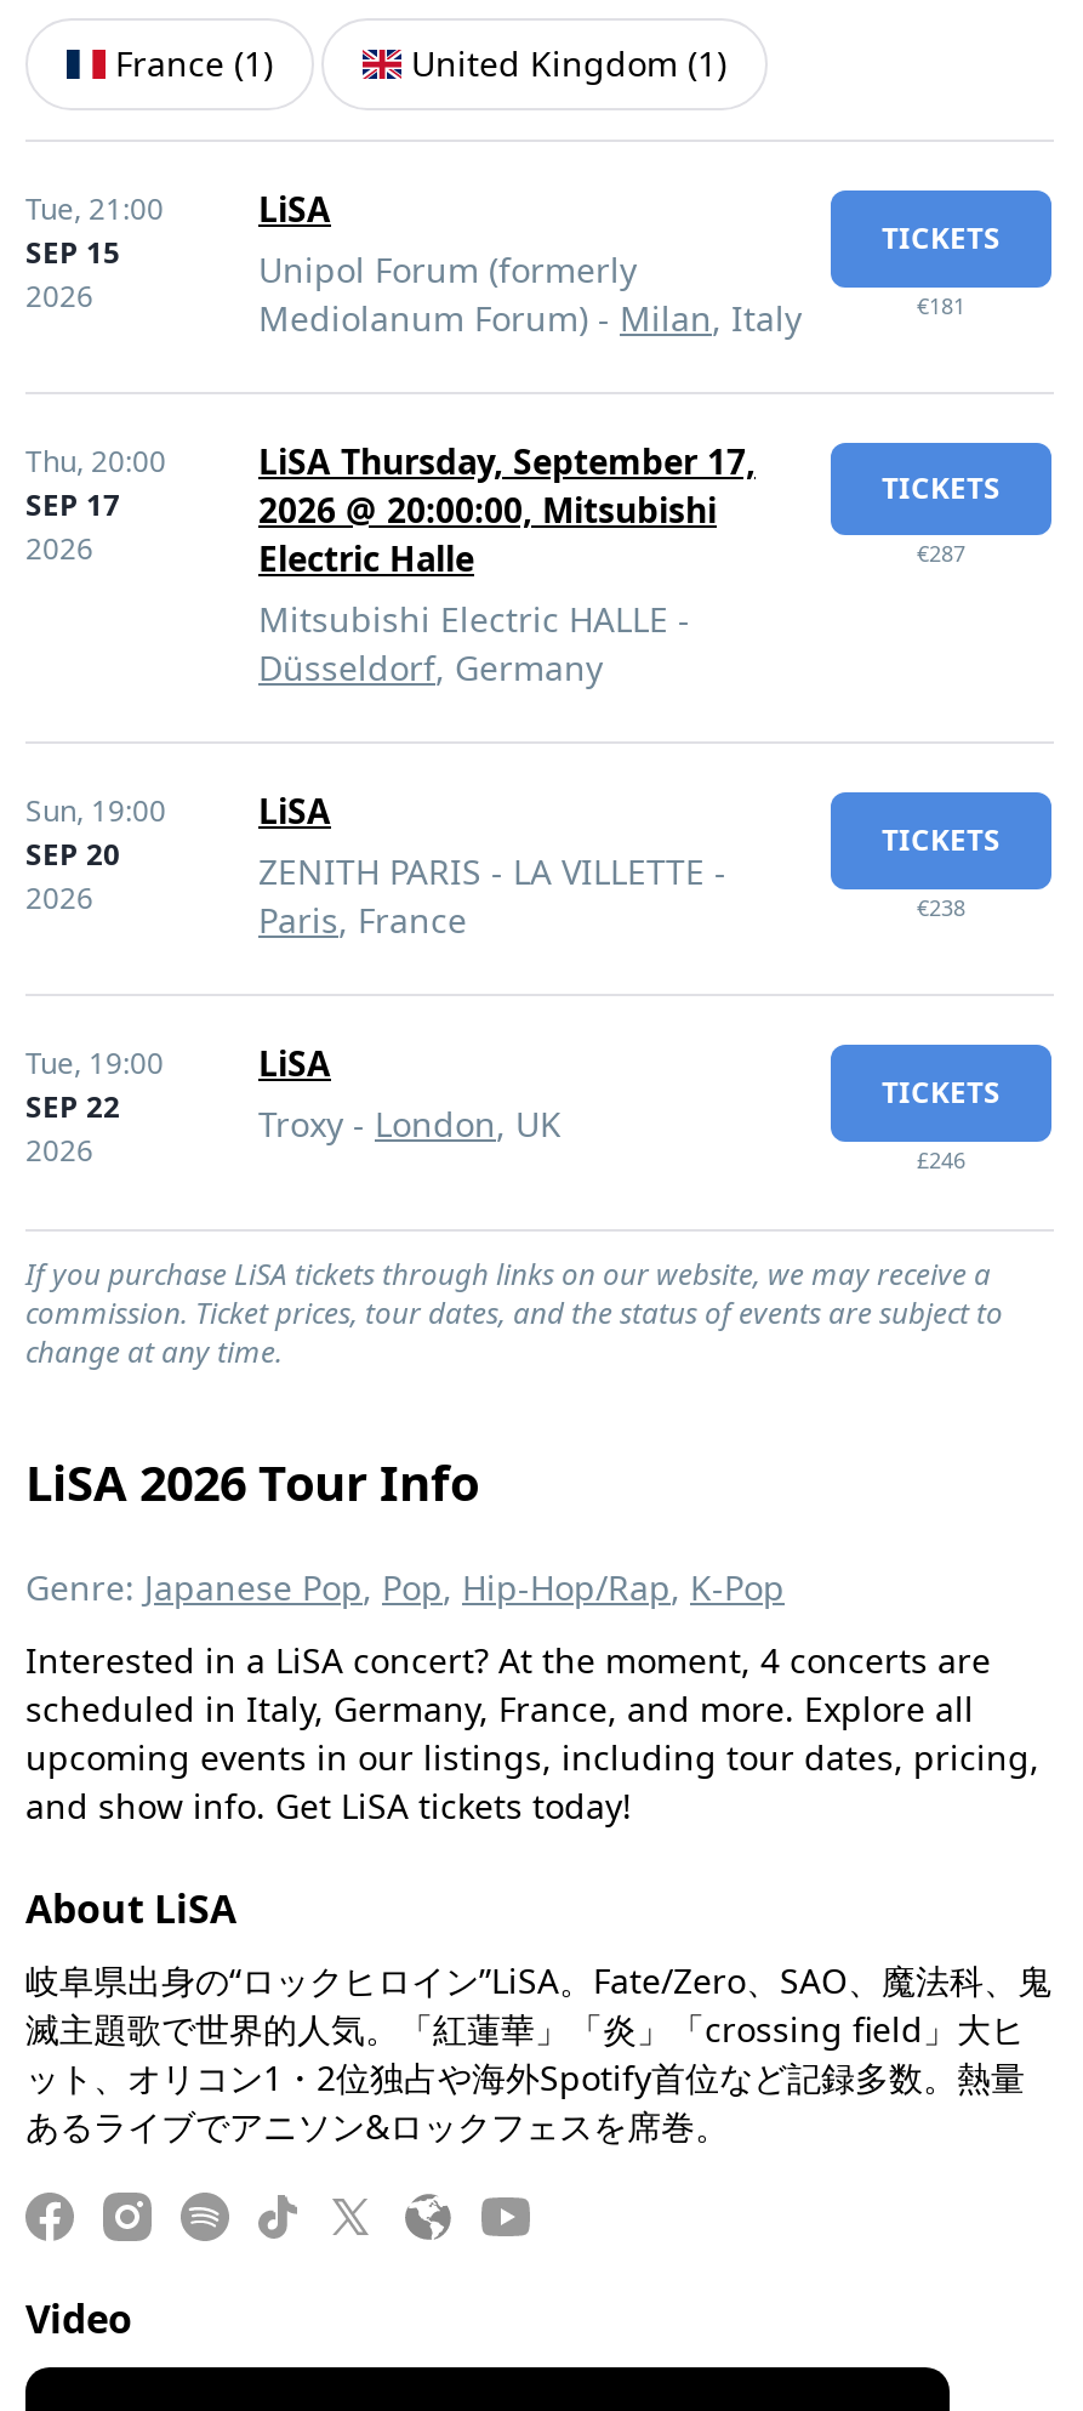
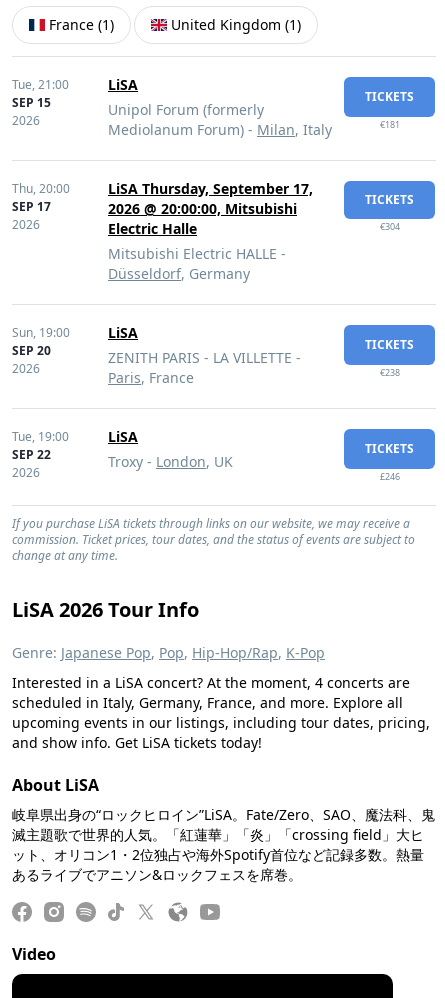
[917,538,965,569] €287 -> [379,220,399,233] €304

